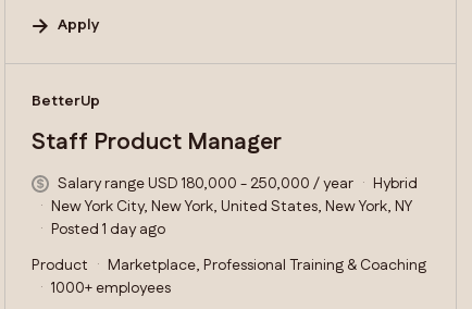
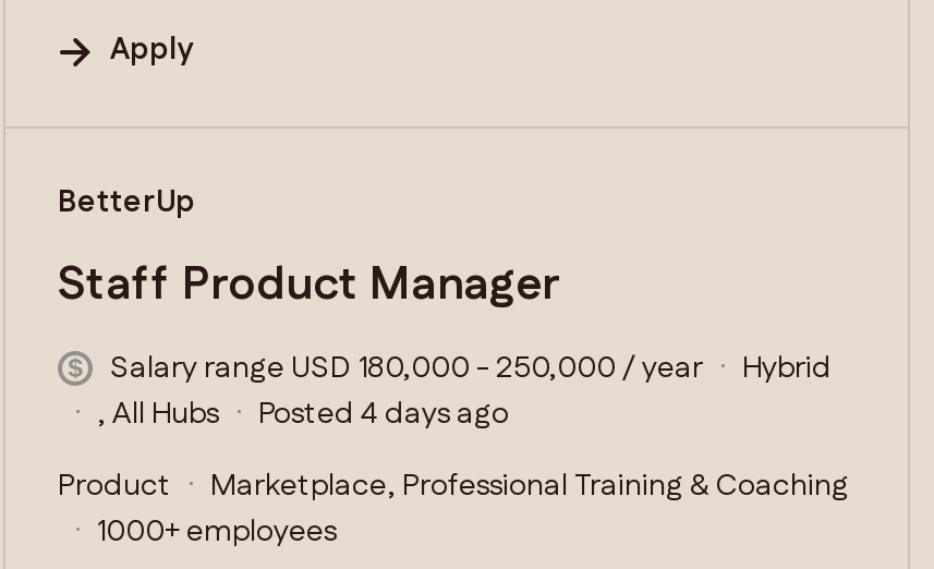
[51,196,412,240] New York City, New York, United States, New York, NY | Posted 1 day ago -> [97,392,509,436] , All Hubs | Posted 4 days ago

